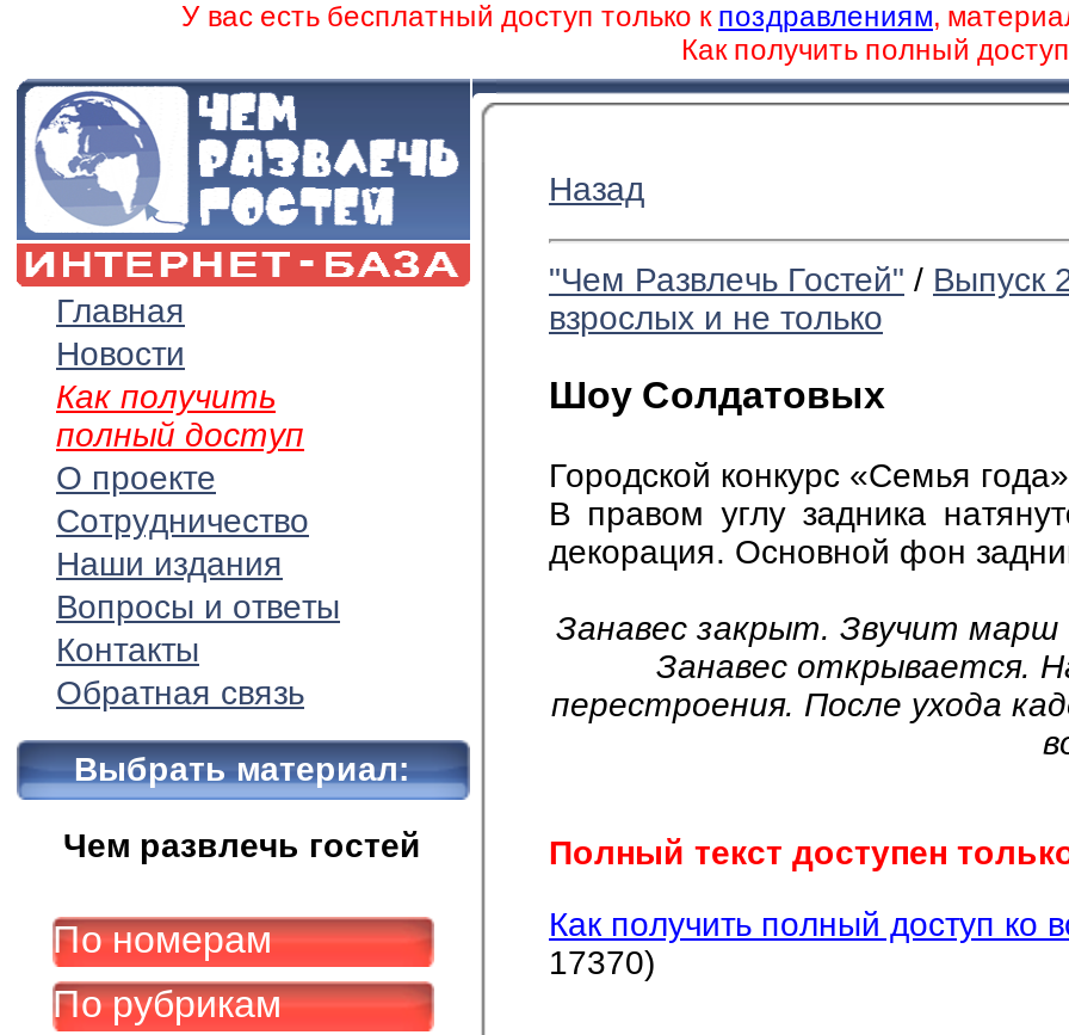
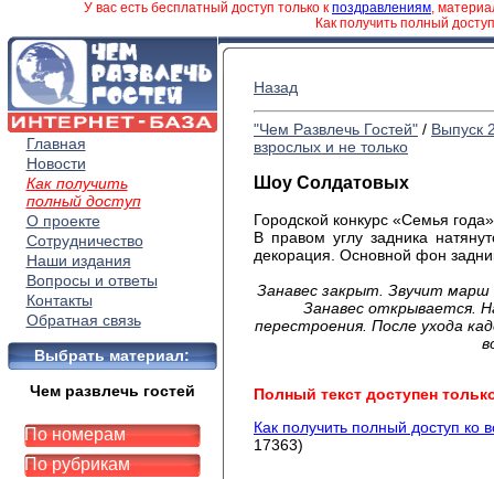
[549,943,656,981] 17370) -> [254,436,303,454] 17363)

